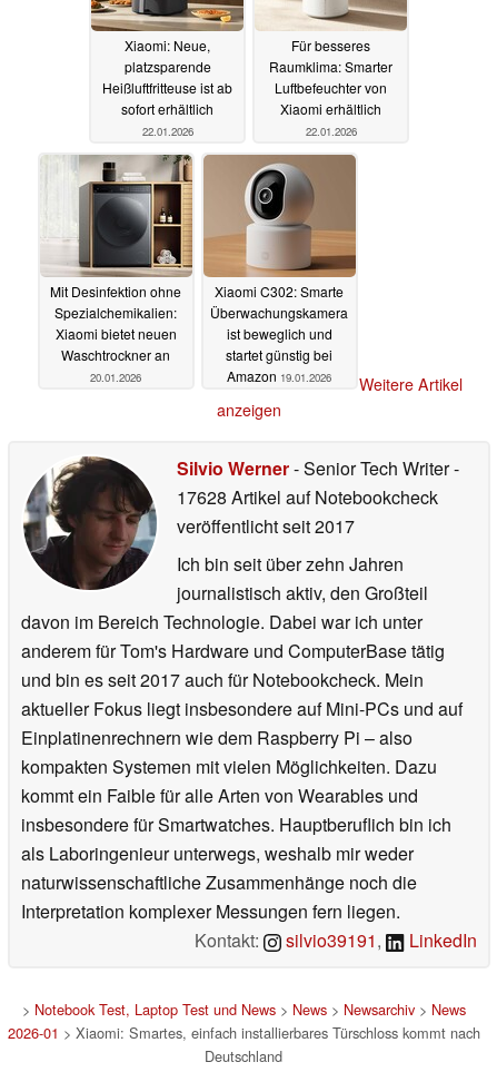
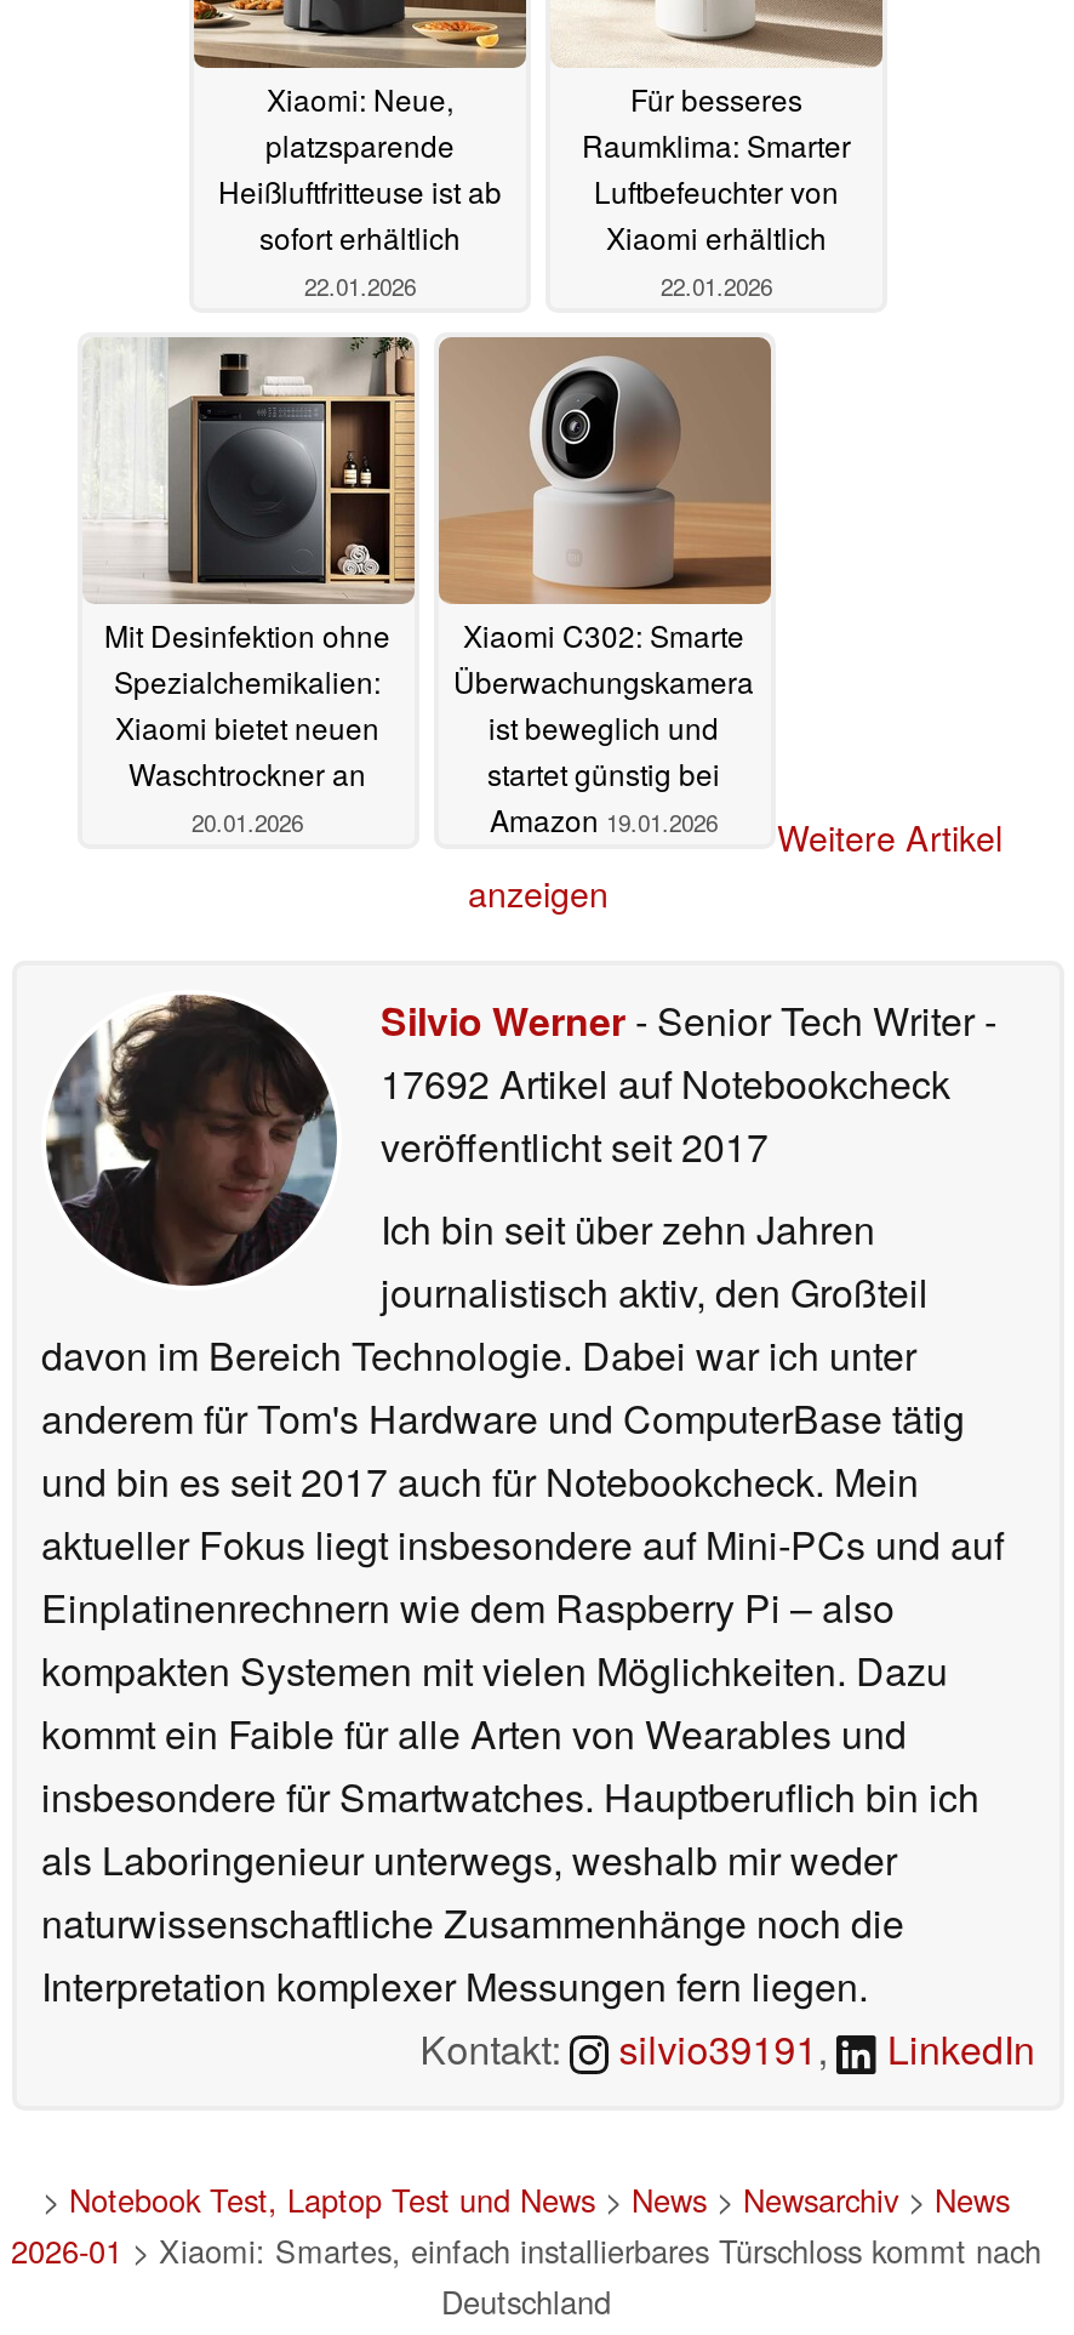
[177,484,438,510] 17628 Artikel auf Notebookcheck -> [381,1056,950,1111] 17692 Artikel auf Notebookcheck

